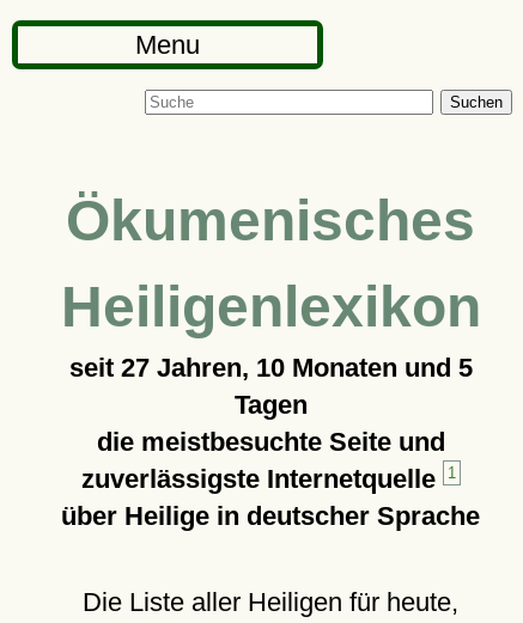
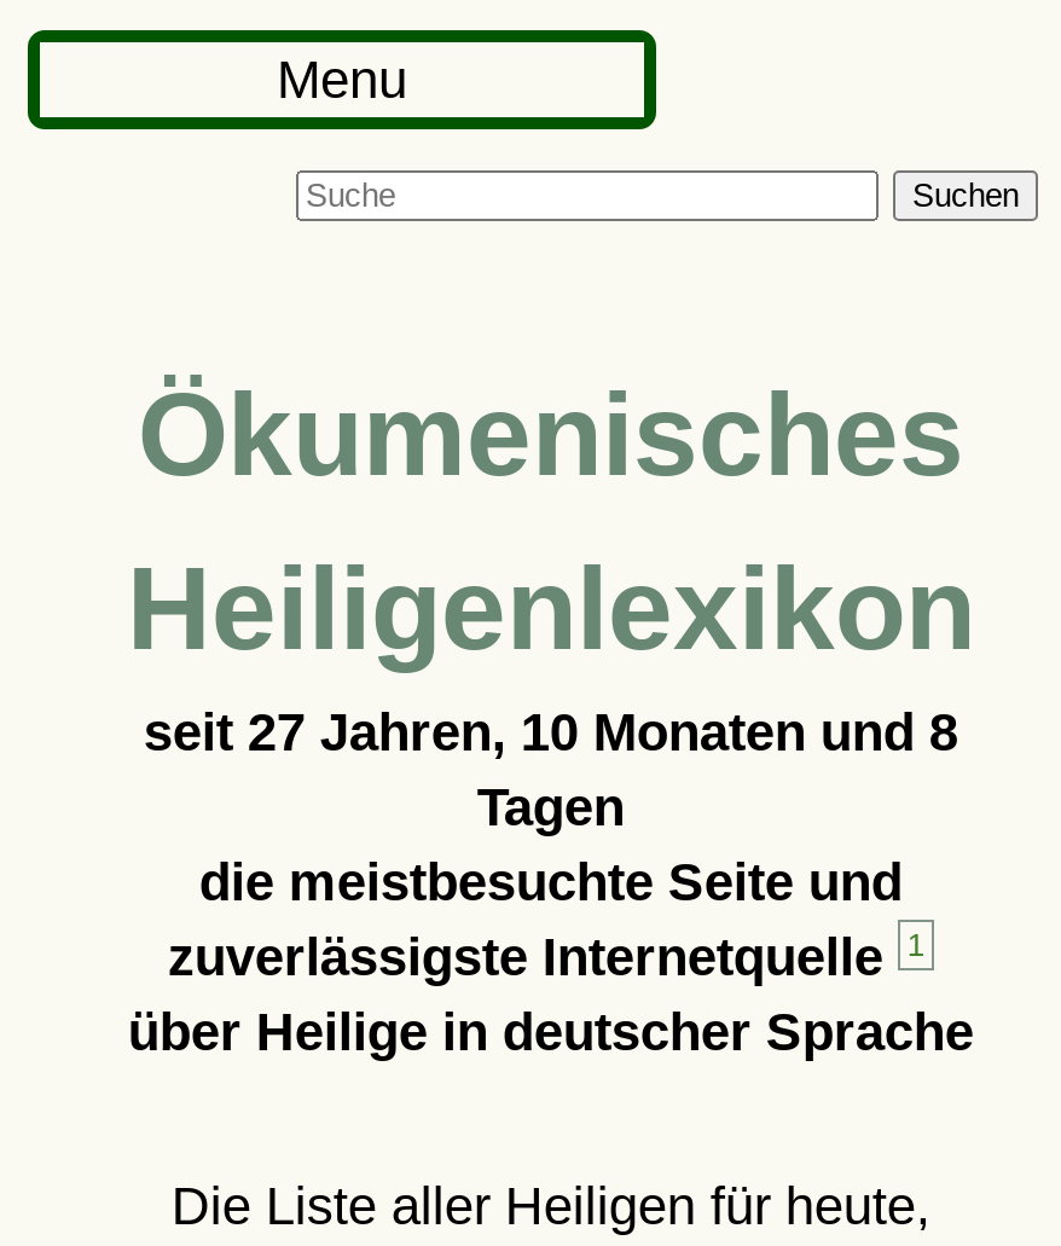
[69,353,473,383] seit 27 Jahren, 10 Monaten und 5 -> [144,702,958,763] seit 27 Jahren, 10 Monaten und 8

